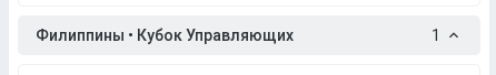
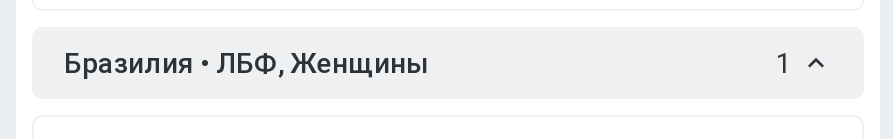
[36,26,294,44] Филиппины • Кубок Управляющих -> [64,47,428,79] Бразилия • ЛБФ, Женщины

